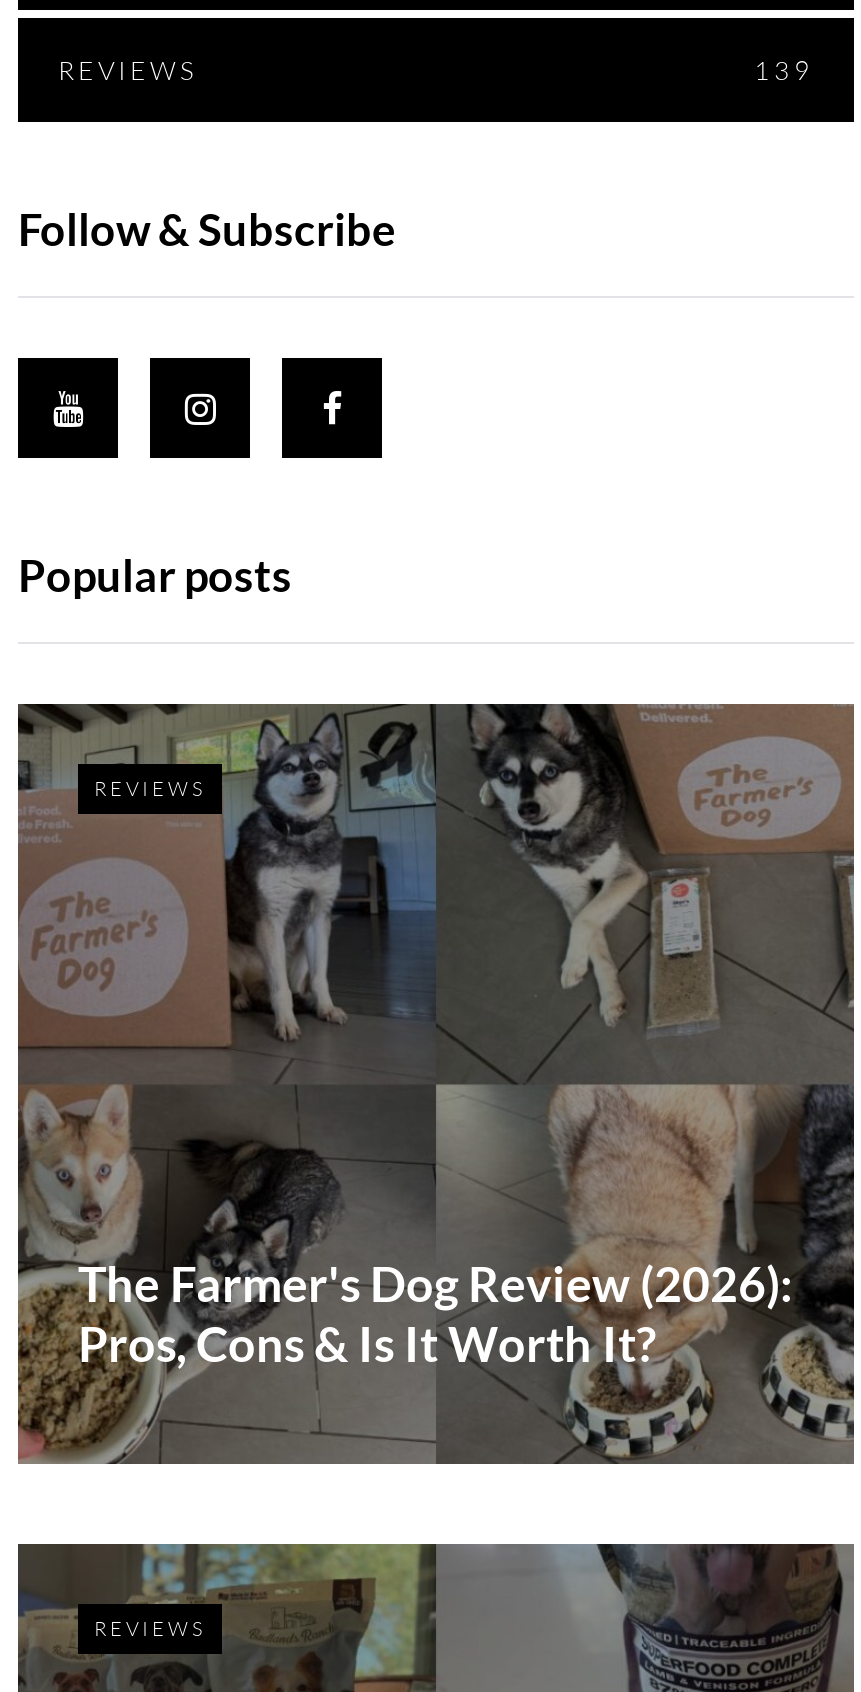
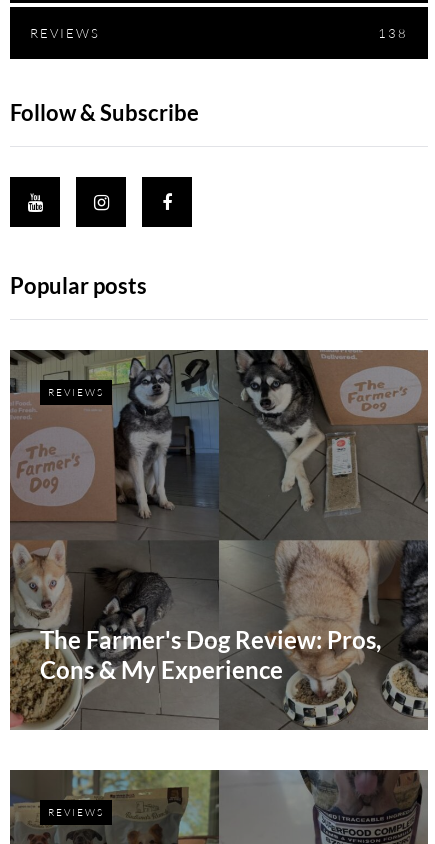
[754,53,814,85] 139 -> [378,25,408,41] 138
[78,1253,792,1371] The Farmer's Dog Review (2026): | Pros, Cons & Is It Worth It? -> [40,625,381,684] The Farmer's Dog Review: Pros, | Cons & My Experience

